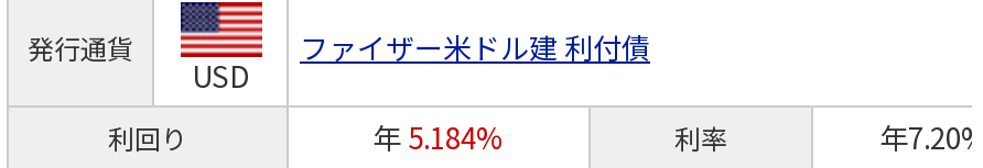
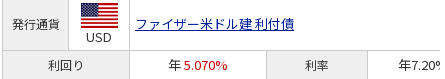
[372,117,505,159] 年5.184% -> [168,55,228,74] 年5.070%

